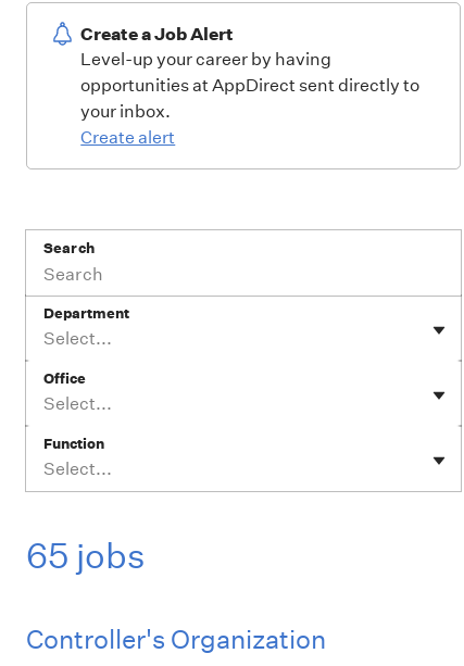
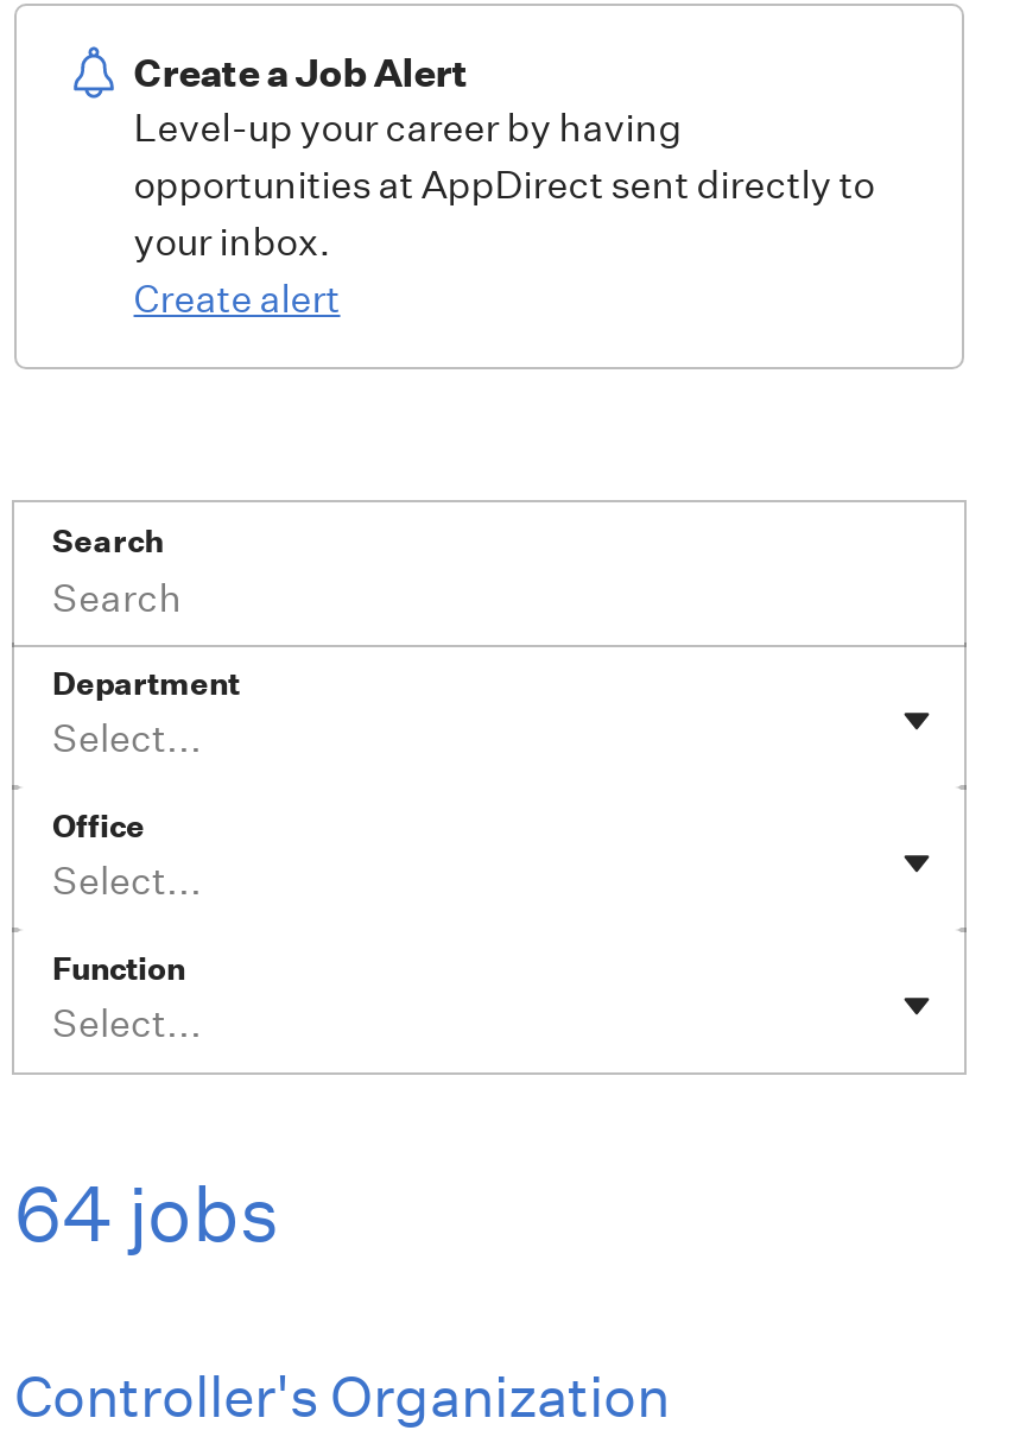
[26,535,146,577] 65 jobs -> [14,1167,280,1260] 64 jobs

